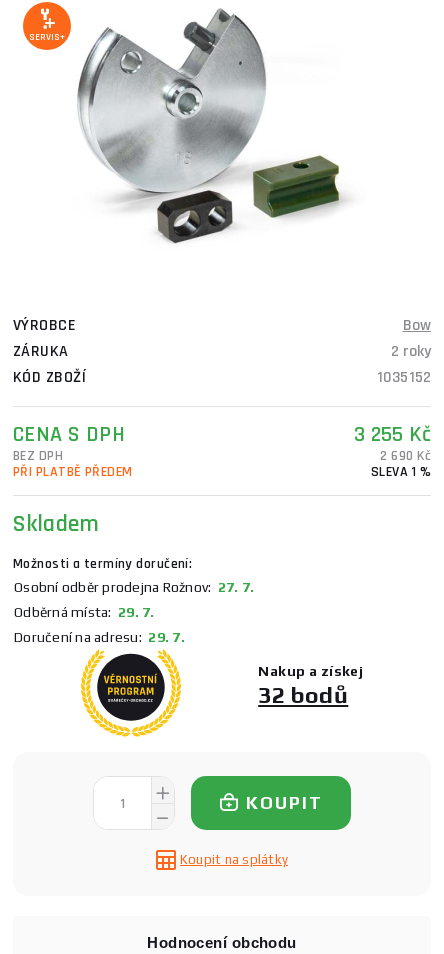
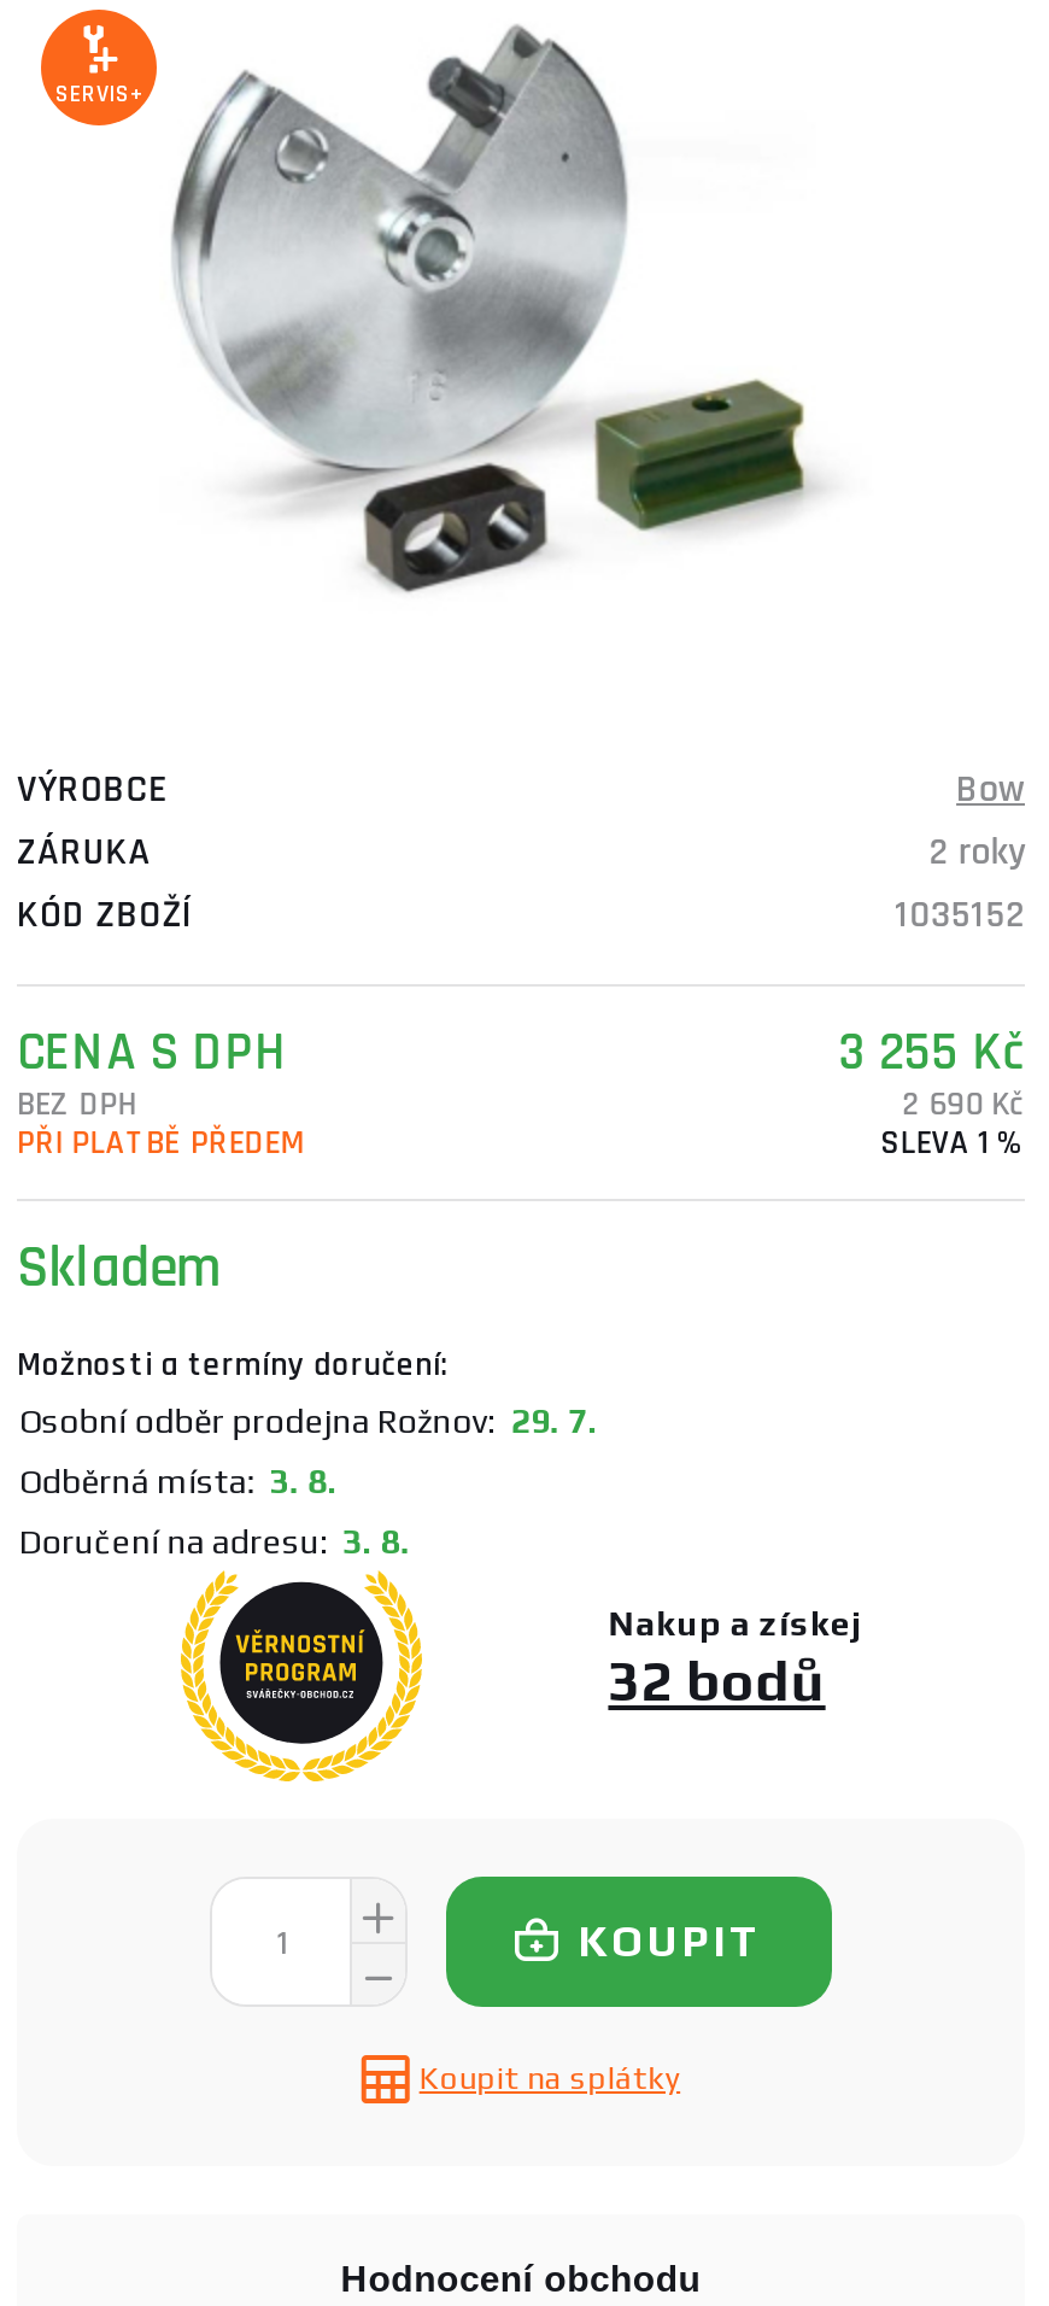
[14,578,254,594] Osobní odběr prodejna Rožnov: 27. 7. -> [19,1400,599,1439] Osobní odběr prodejna Rožnov: 29. 7.
[14,603,161,619] Odběrná místa: 29. 7. -> [19,1461,354,1499] Odběrná místa: 3. 8.
[14,628,191,644] Doručení na adresu: 29. 7. -> [19,1521,427,1559] Doručení na adresu: 3. 8.

